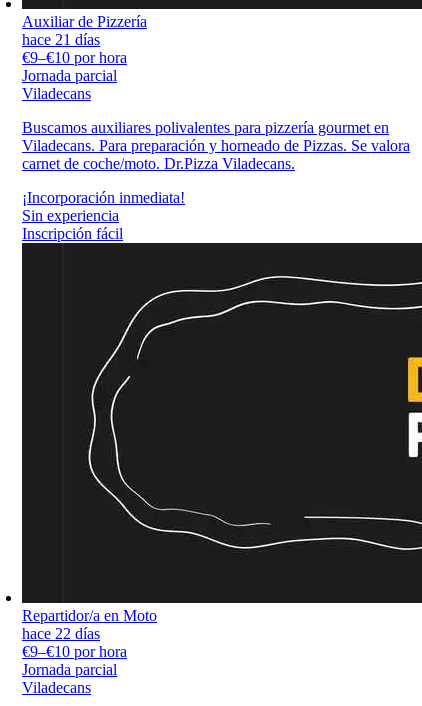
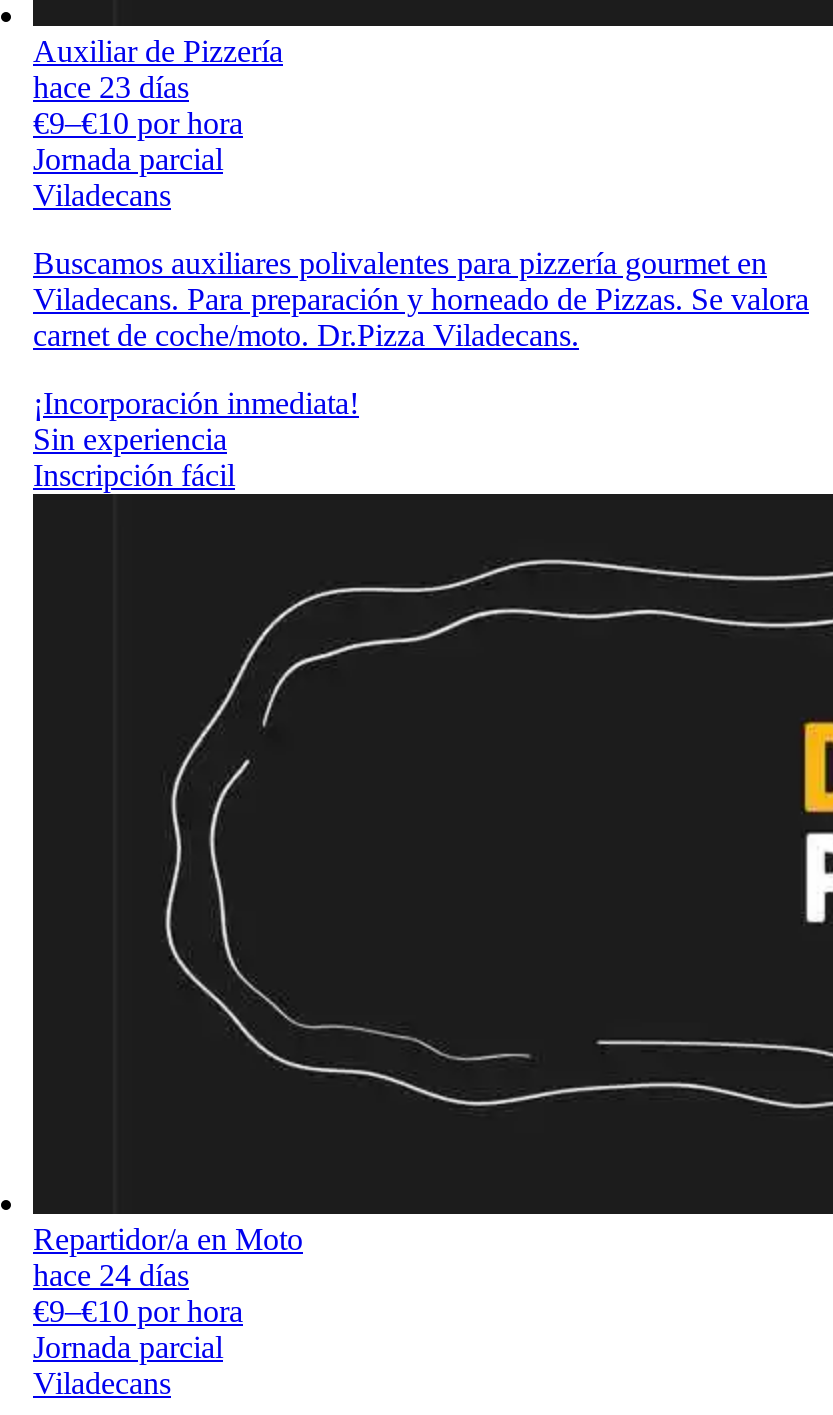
[22,31,100,48] hace 21 días -> [33,70,189,104] hace 23 días
[22,625,100,642] hace 22 días -> [33,1258,189,1292] hace 24 días

